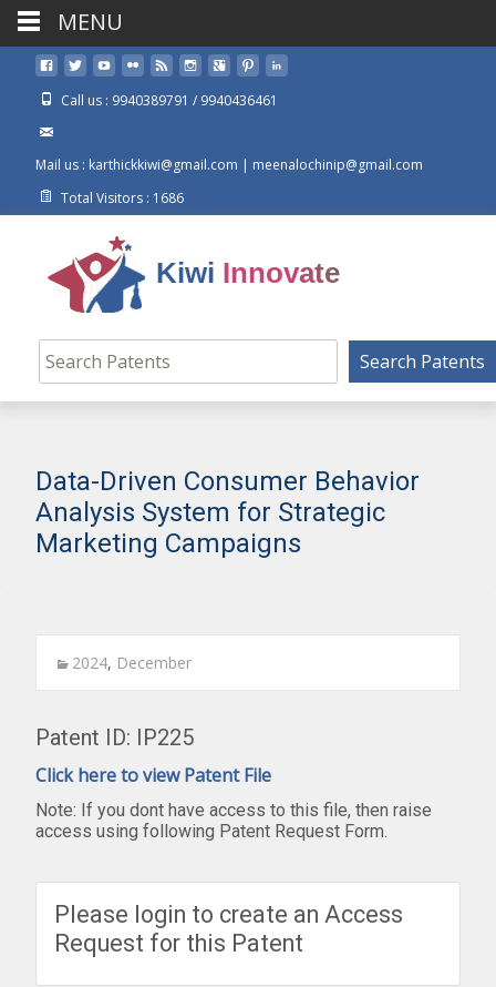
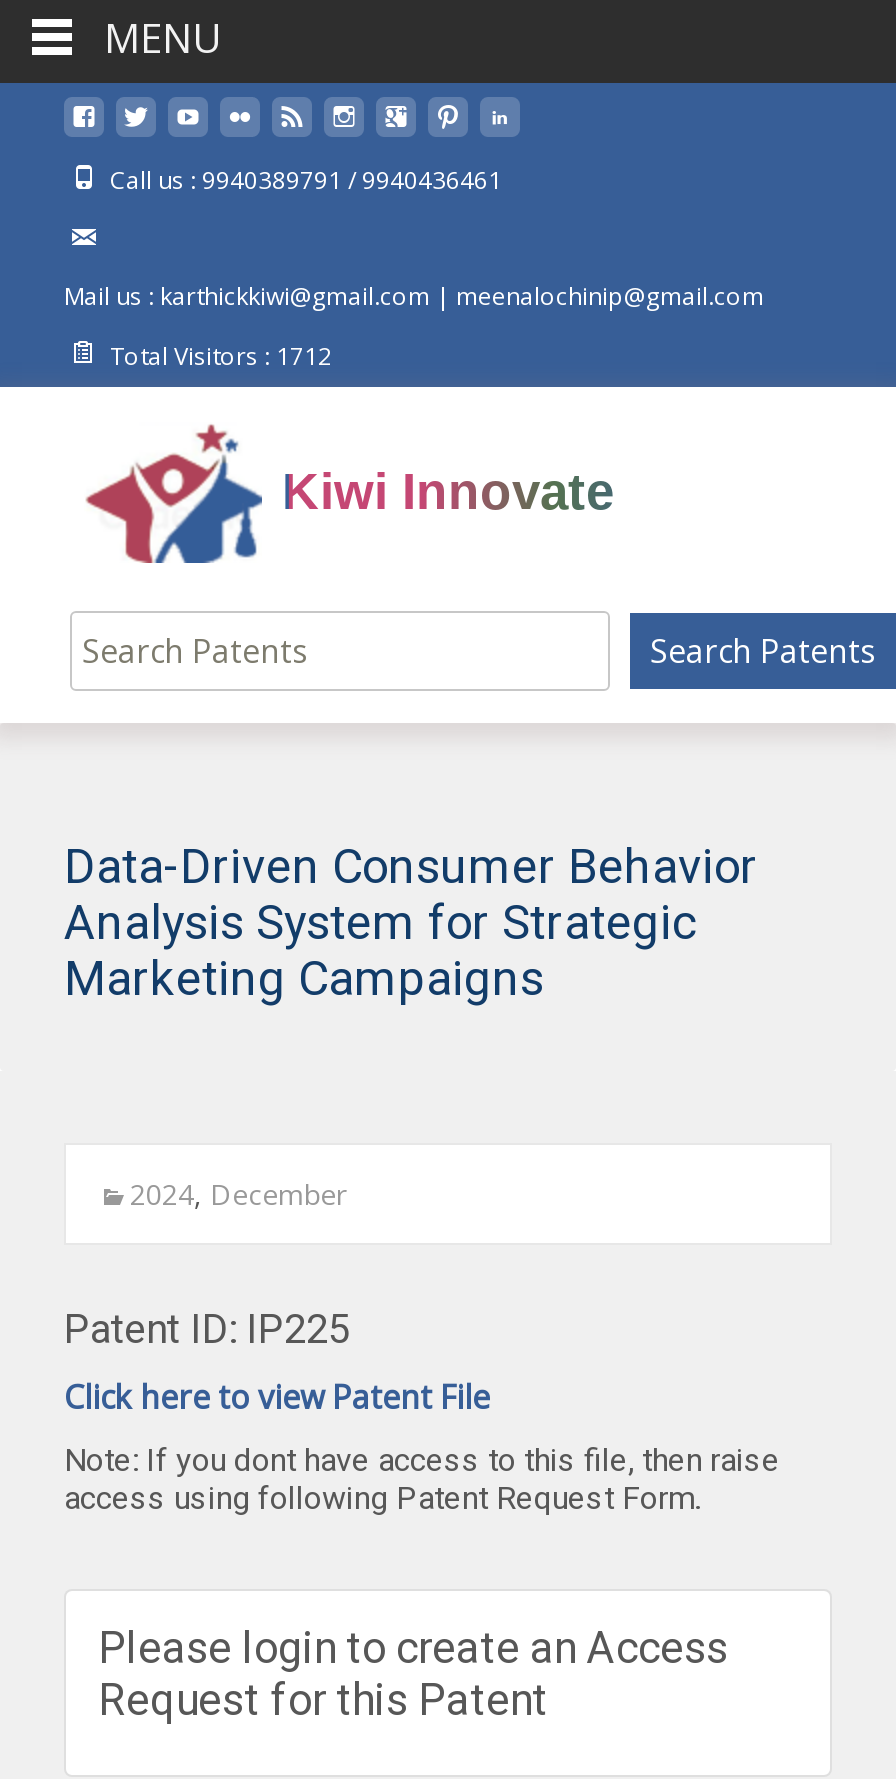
[61,189,184,207] Total Visitors : 1686 -> [110,339,332,373] Total Visitors : 1712

